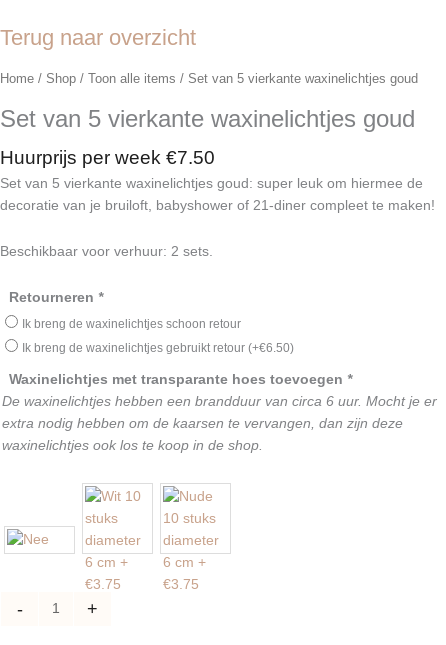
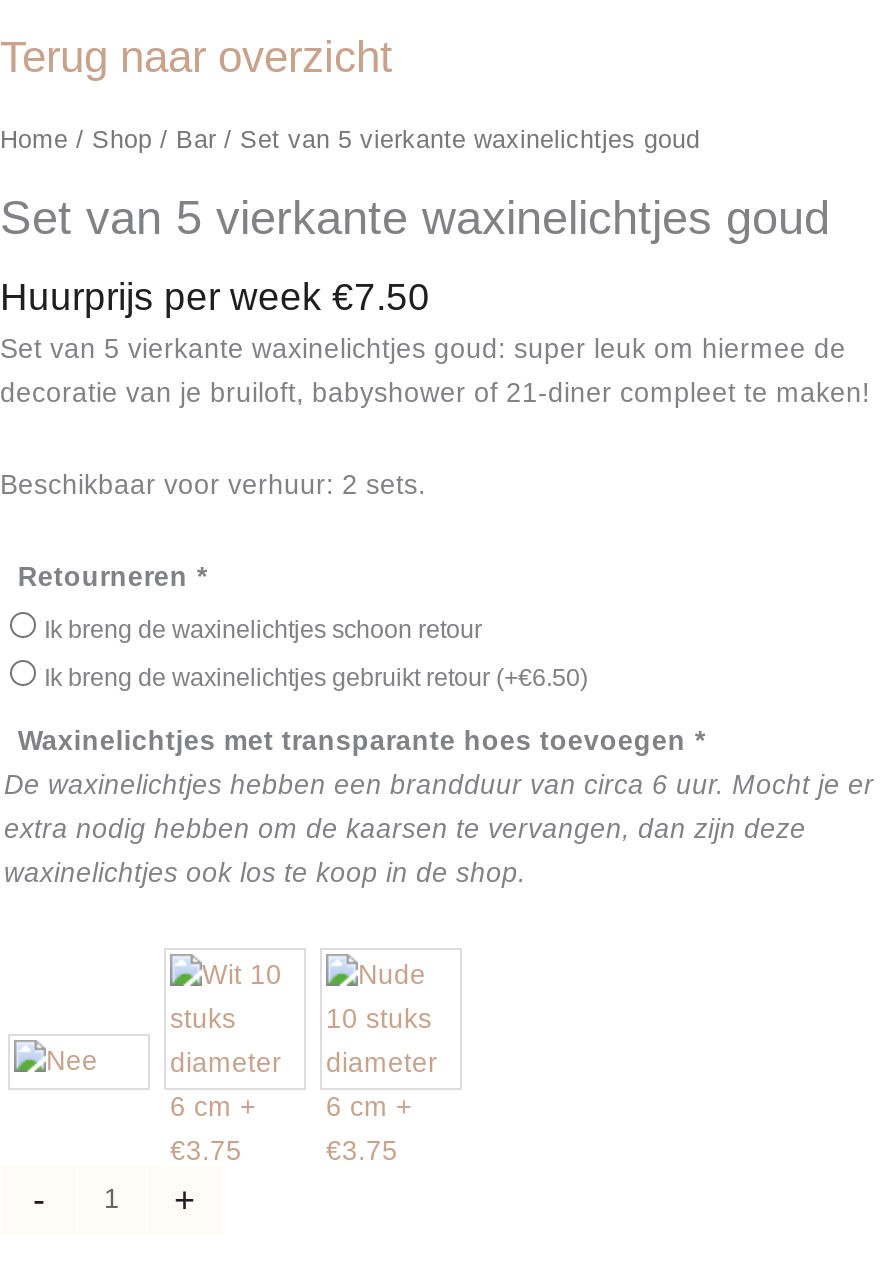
[0,72,418,86] Home / Shop / Toon alle items / Set van 5 vierkante waxinelichtjes goud -> [0,125,700,153] Home / Shop / Bar / Set van 5 vierkante waxinelichtjes goud

